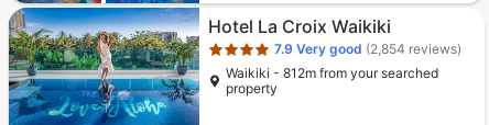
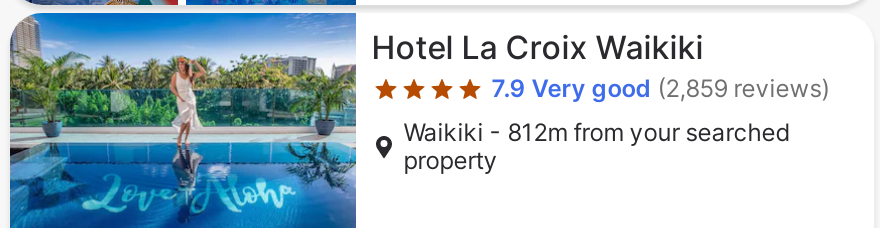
[274,40,461,57] 7.9 Very good (2,854 reviews) -> [492,73,830,103] 7.9 Very good (2,859 reviews)

